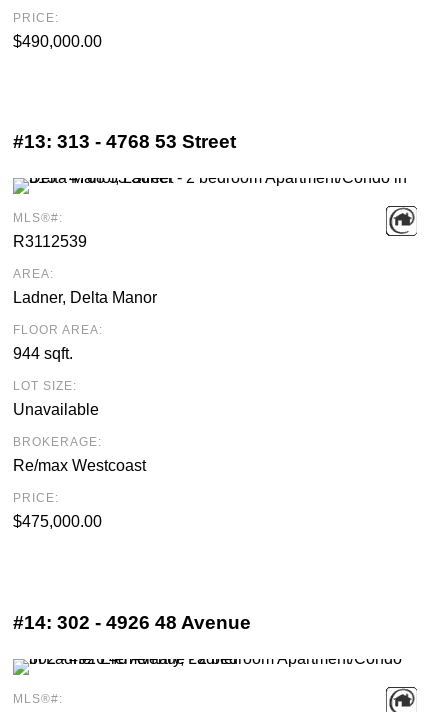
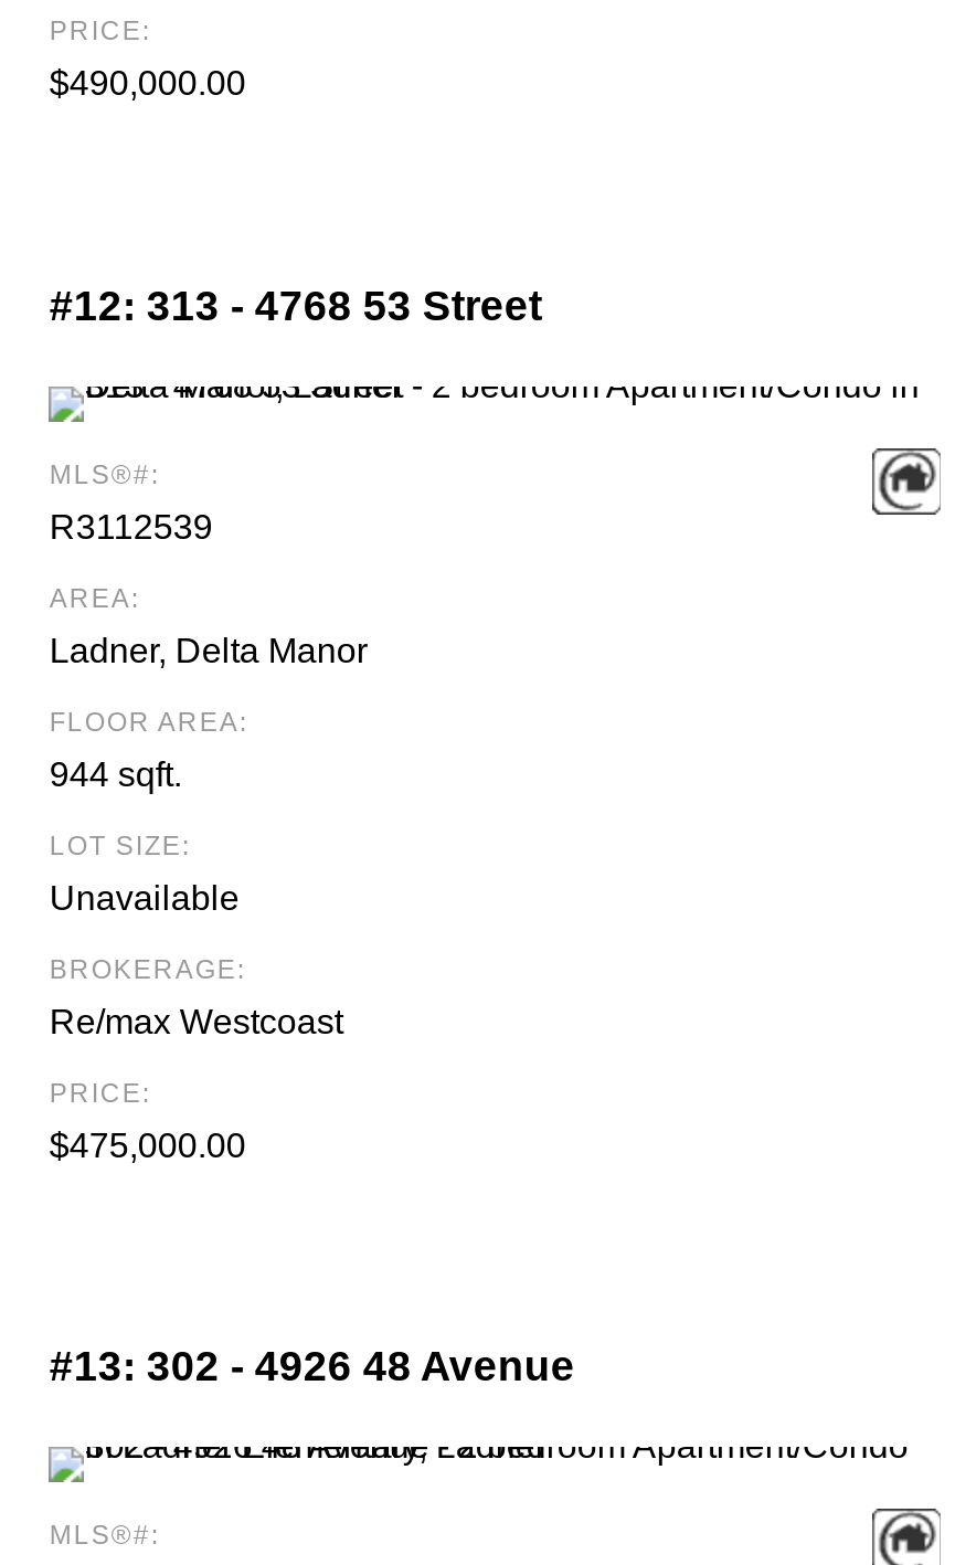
[13,131,236,152] #13: 313 - 4768 53 Street -> [49,283,542,329] #12: 313 - 4768 53 Street
[13,612,251,633] #14: 302 - 4926 48 Avenue -> [49,1344,575,1390] #13: 302 - 4926 48 Avenue

